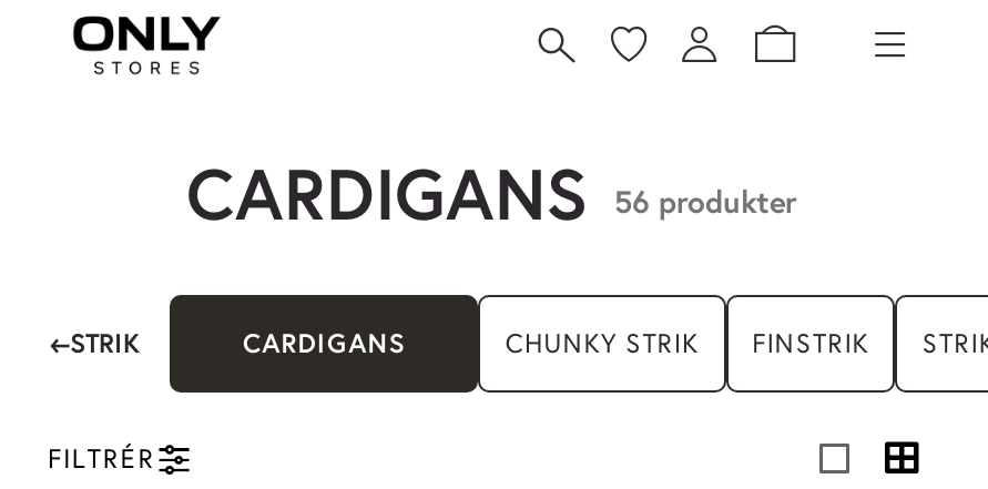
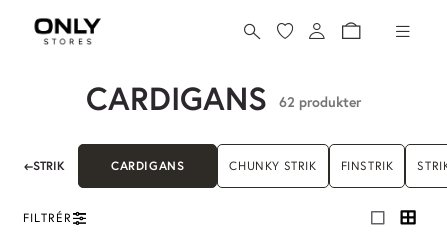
[186,149,796,240] CARDIGANS 56 produkter -> [85,78,360,119] CARDIGANS 62 produkter

